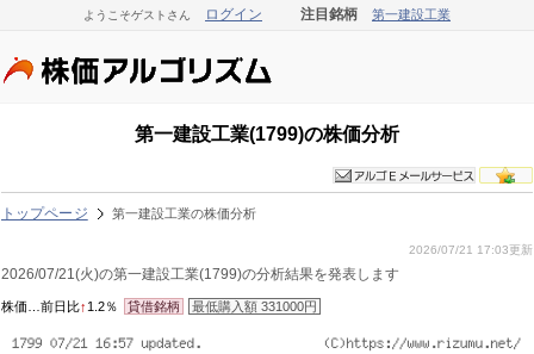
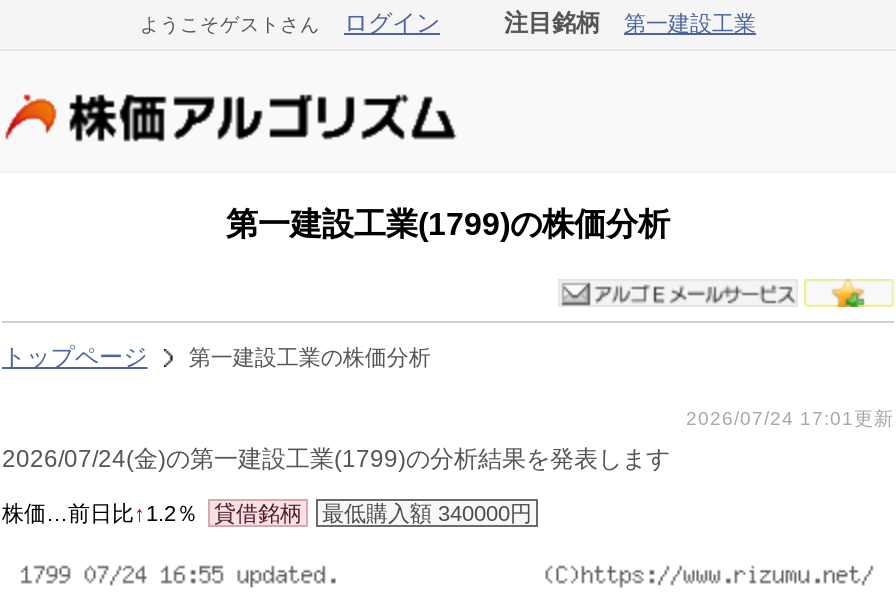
[409,243,533,257] 2026/07/21 17:03更新 -> [686,407,894,429] 2026/07/24 17:01更新
[1,266,399,283] 2026/07/21(火)の第一建設工業(1799)の分析結果を発表します -> [2,446,670,474] 2026/07/24(金)の第一建設工業(1799)の分析結果を発表します
[192,299,317,313] 最低購入額 331000円 -> [322,500,532,524] 最低購入額 340000円

